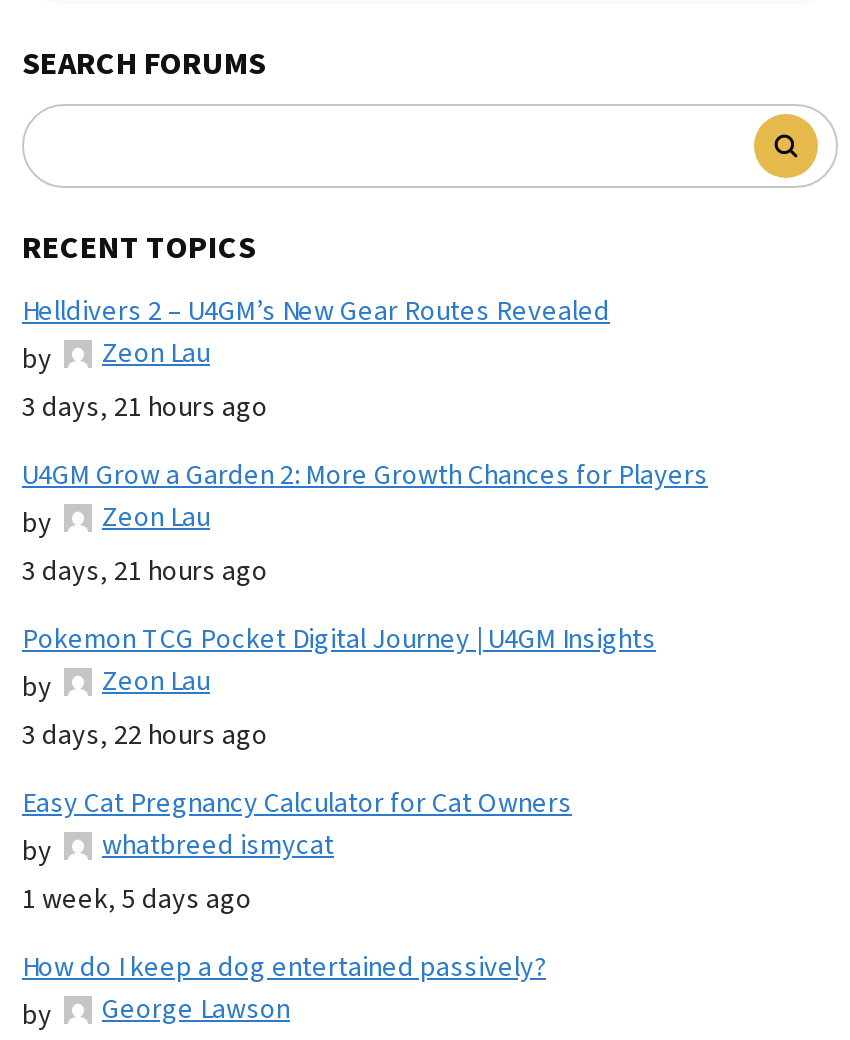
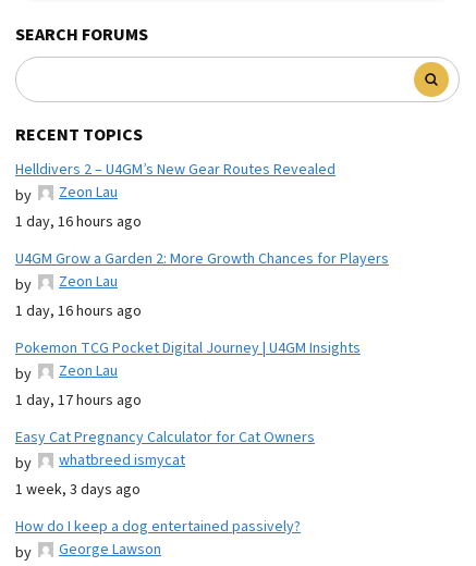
[22,387,268,427] 3 days, 21 hours ago -> [15,211,142,233] 1 day, 16 hours ago
[22,551,268,591] 3 days, 21 hours ago -> [15,300,142,322] 1 day, 16 hours ago
[22,715,268,755] 3 days, 22 hours ago -> [15,389,142,411] 1 day, 17 hours ago
[22,879,252,919] 1 week, 5 days ago -> [15,479,141,500] 1 week, 3 days ago

